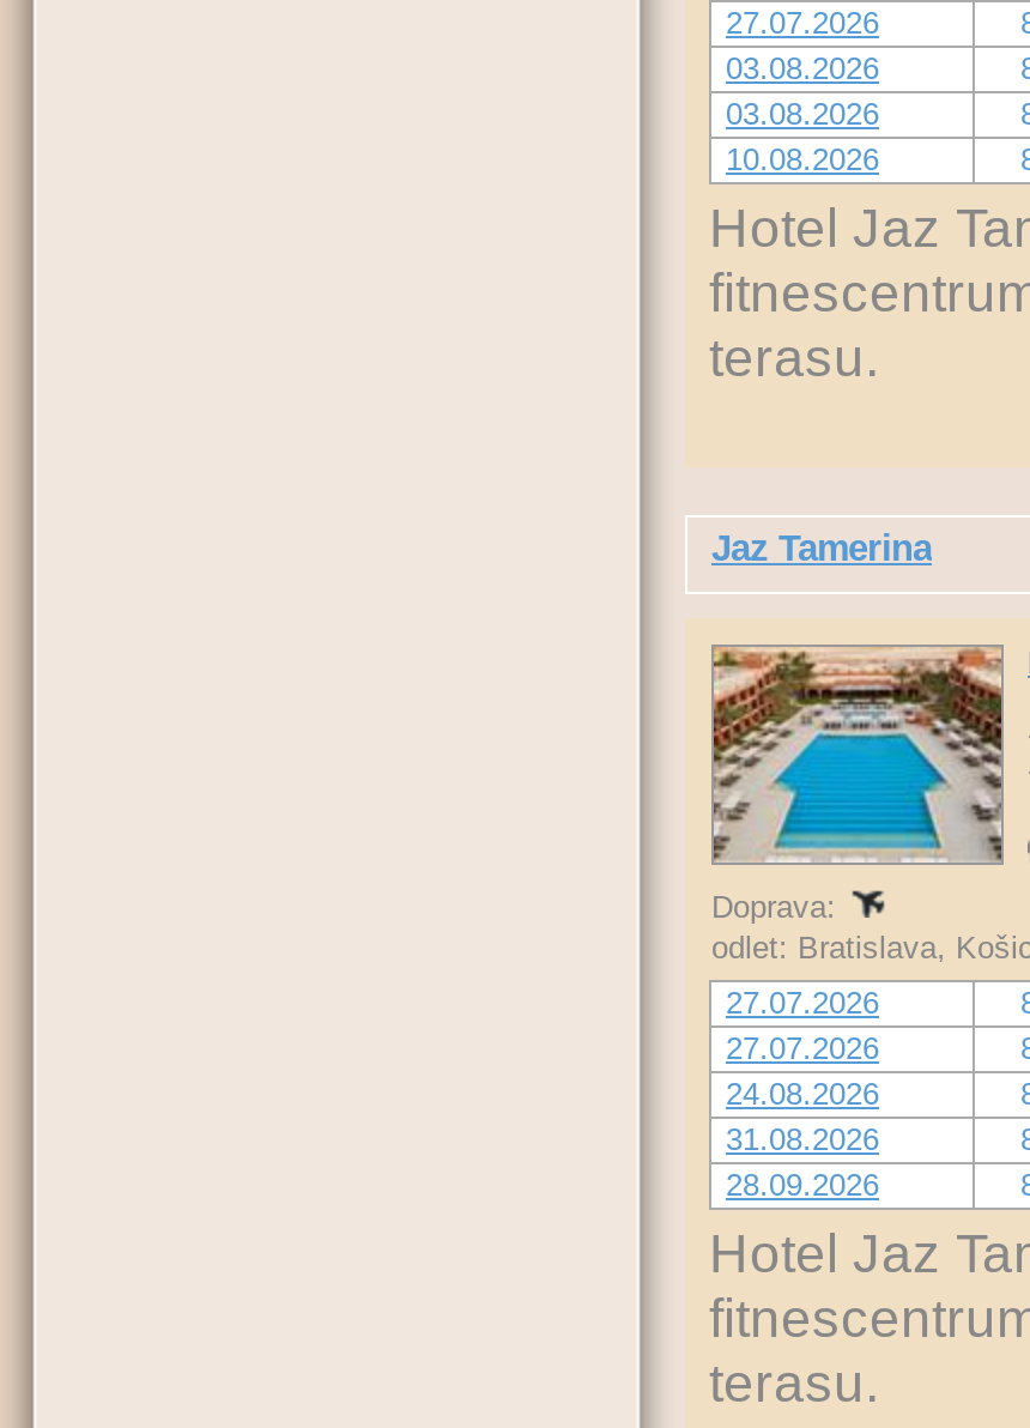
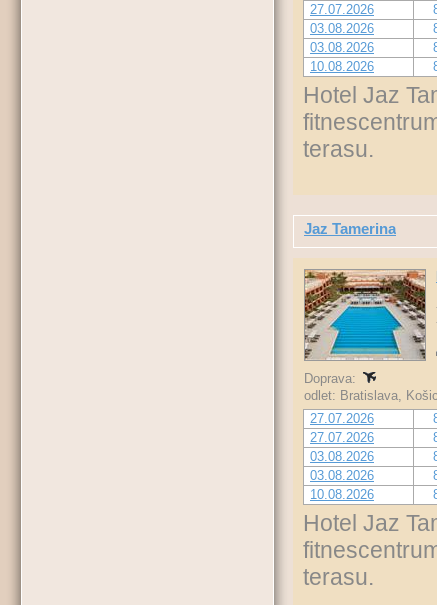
[726,1076,879,1112] 24.08.2026 -> [310,449,374,464] 03.08.2026
[726,1121,879,1157] 31.08.2026 -> [310,468,374,483] 03.08.2026
[726,1167,879,1203] 28.09.2026 -> [310,487,374,502] 10.08.2026

